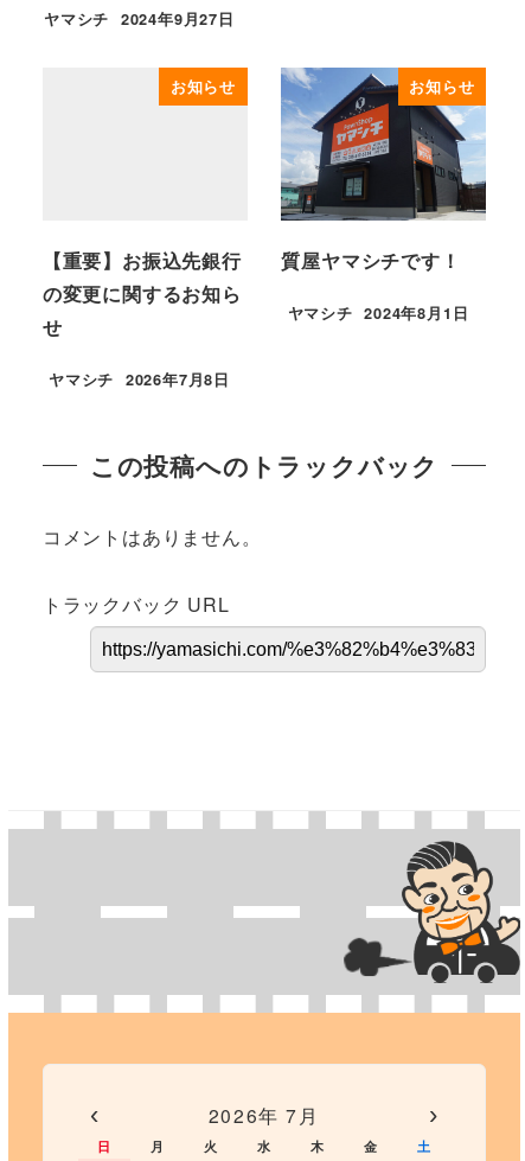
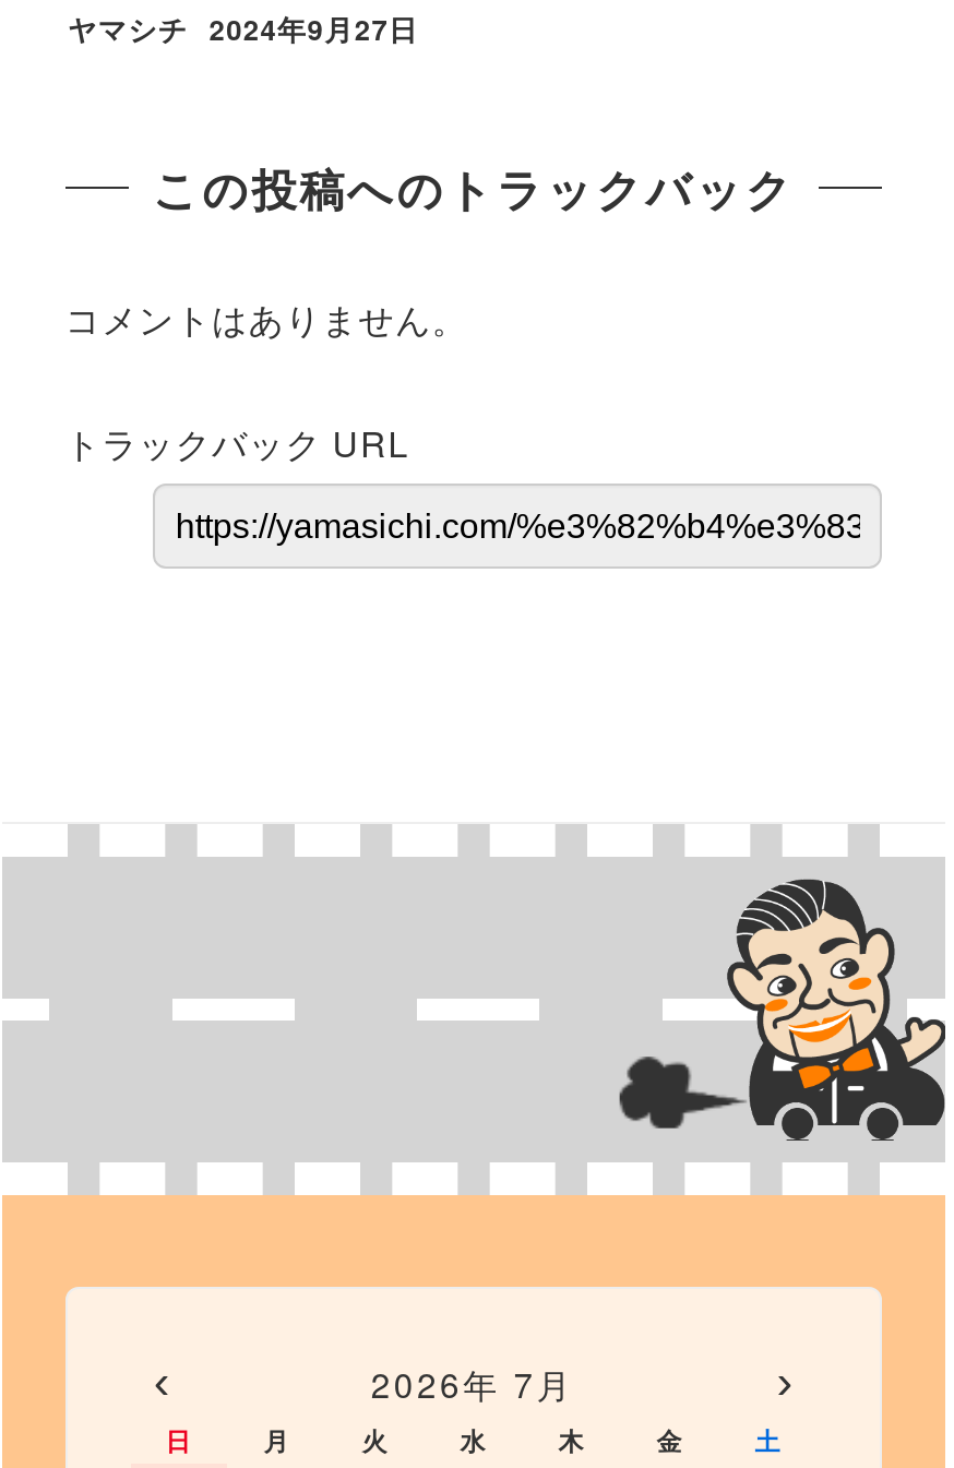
[280,66,487,222] [image] | お知らせ -> none
[170,75,236,97] お知らせ -> none
[42,246,242,390] 【重要】お振込先銀行 | の変更に関するお知ら | せ | ヤマシチ 2026年7月8日 -> none
[281,246,469,324] 質屋ヤマシチです！ | ヤマシチ 2024年8月1日 -> none

